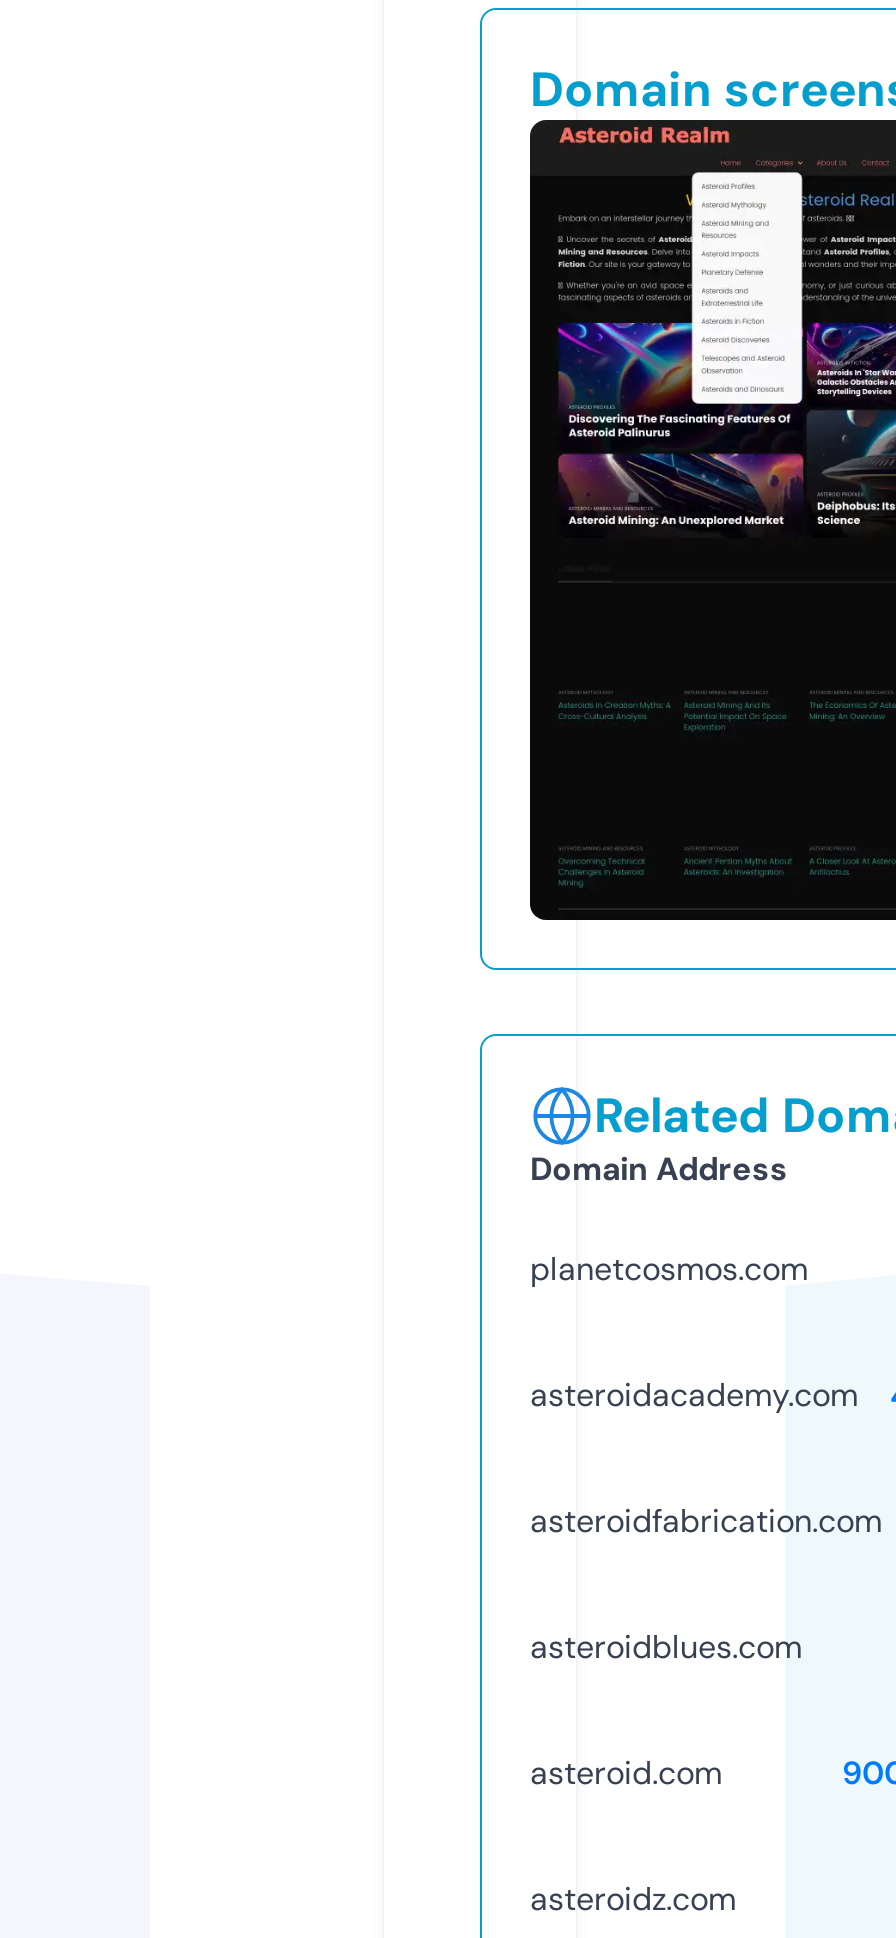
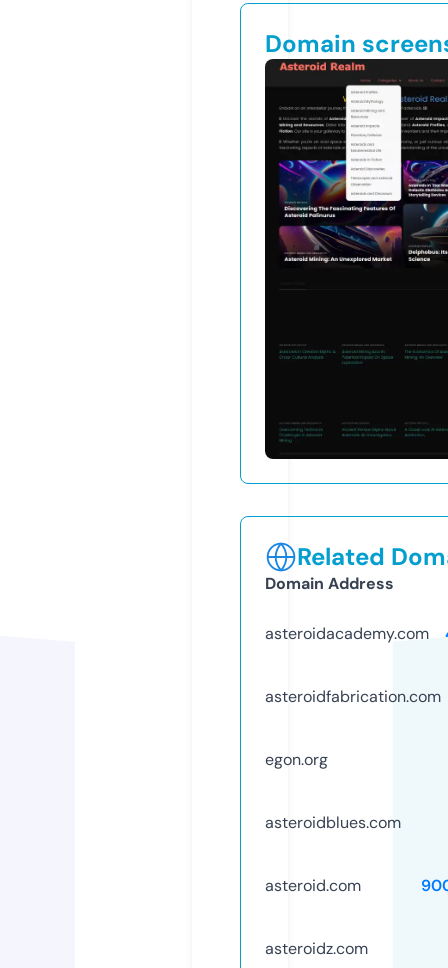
[530,1248,808,1290] planetcosmos.com -> none
moved [530,1374,882,1542] -> [265,623,441,707]: asteroidacademy.com | asteroidfabrication.com
none -> [265,749,328,770] egon.org

